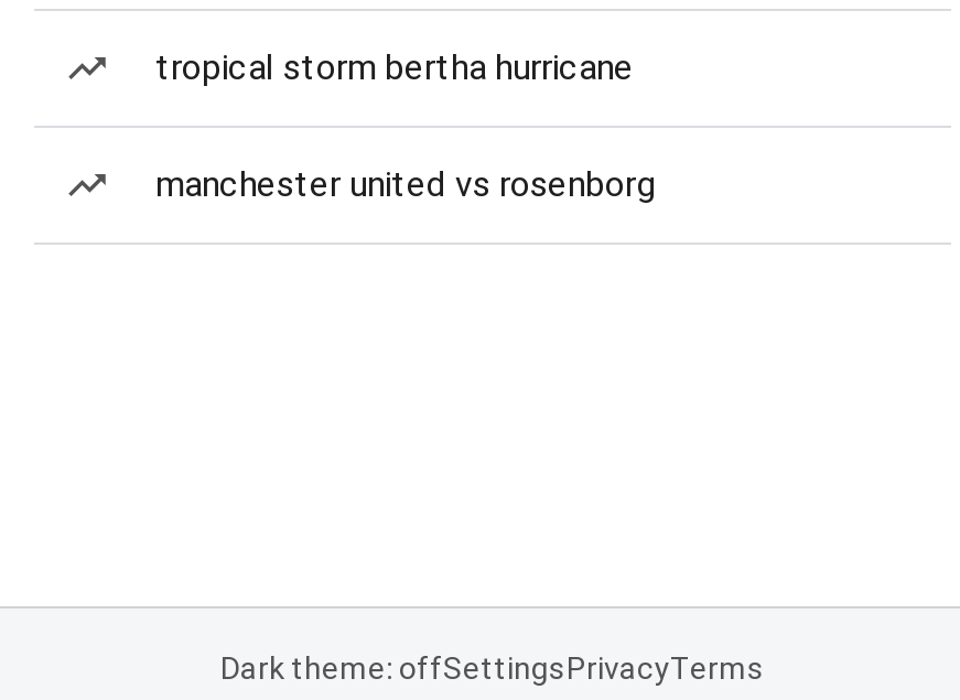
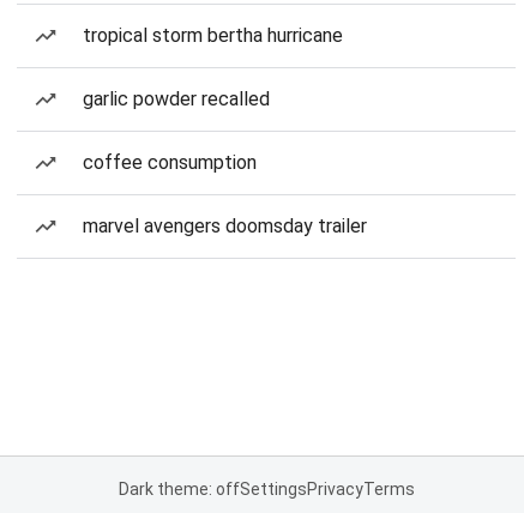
[155,163,656,205] manchester united vs rosenborg -> [83,87,367,237] garlic powder recalled | coffee consumption | marvel avengers doomsday trailer

